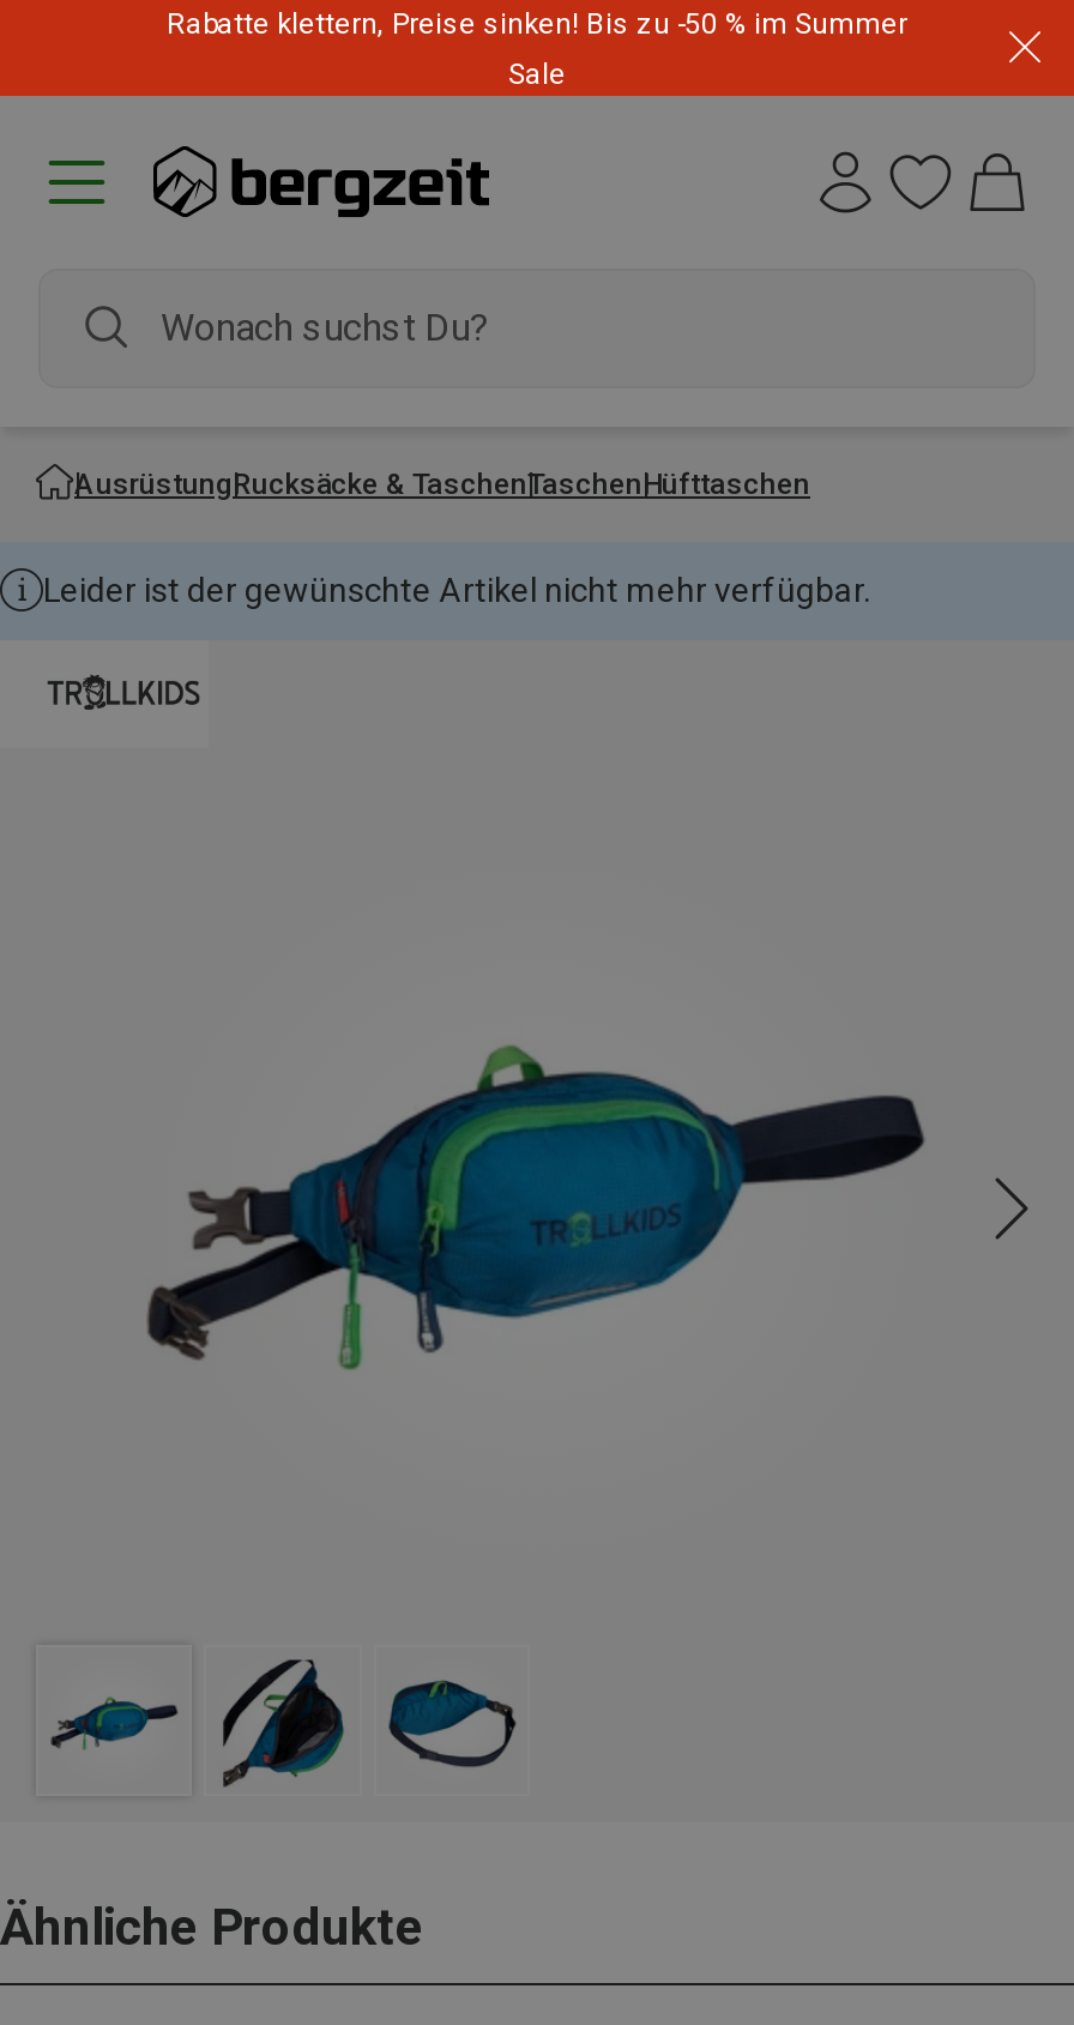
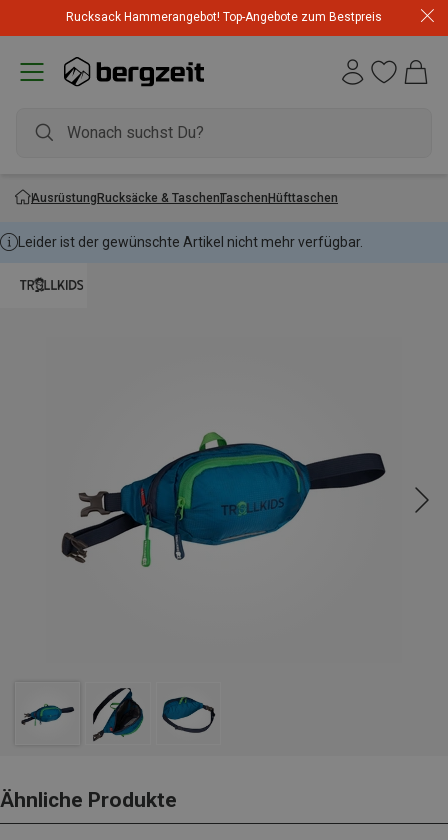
[167,7,907,91] Rabatte klettern, Preise sinken! Bis zu -50 % im Summer | Sale -> [66,9,382,23] Rucksack Hammerangebot! Top-Angebote zum Bestpreis

